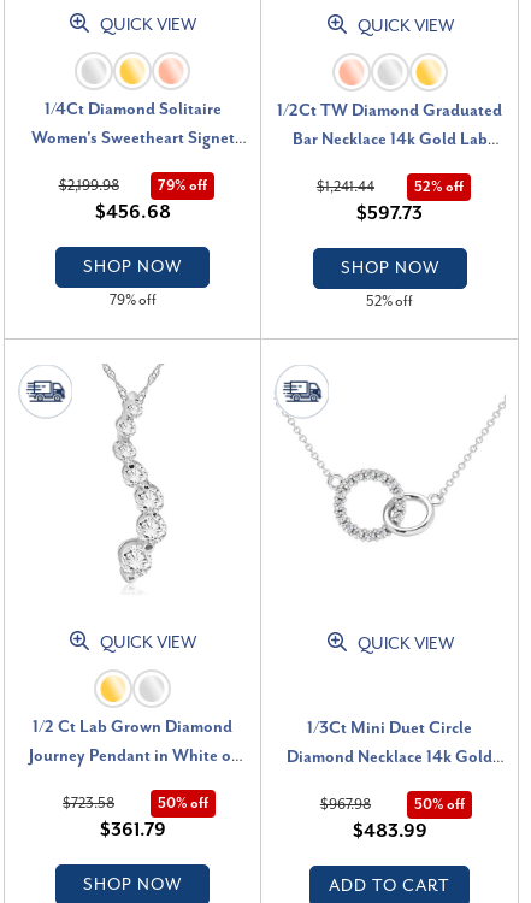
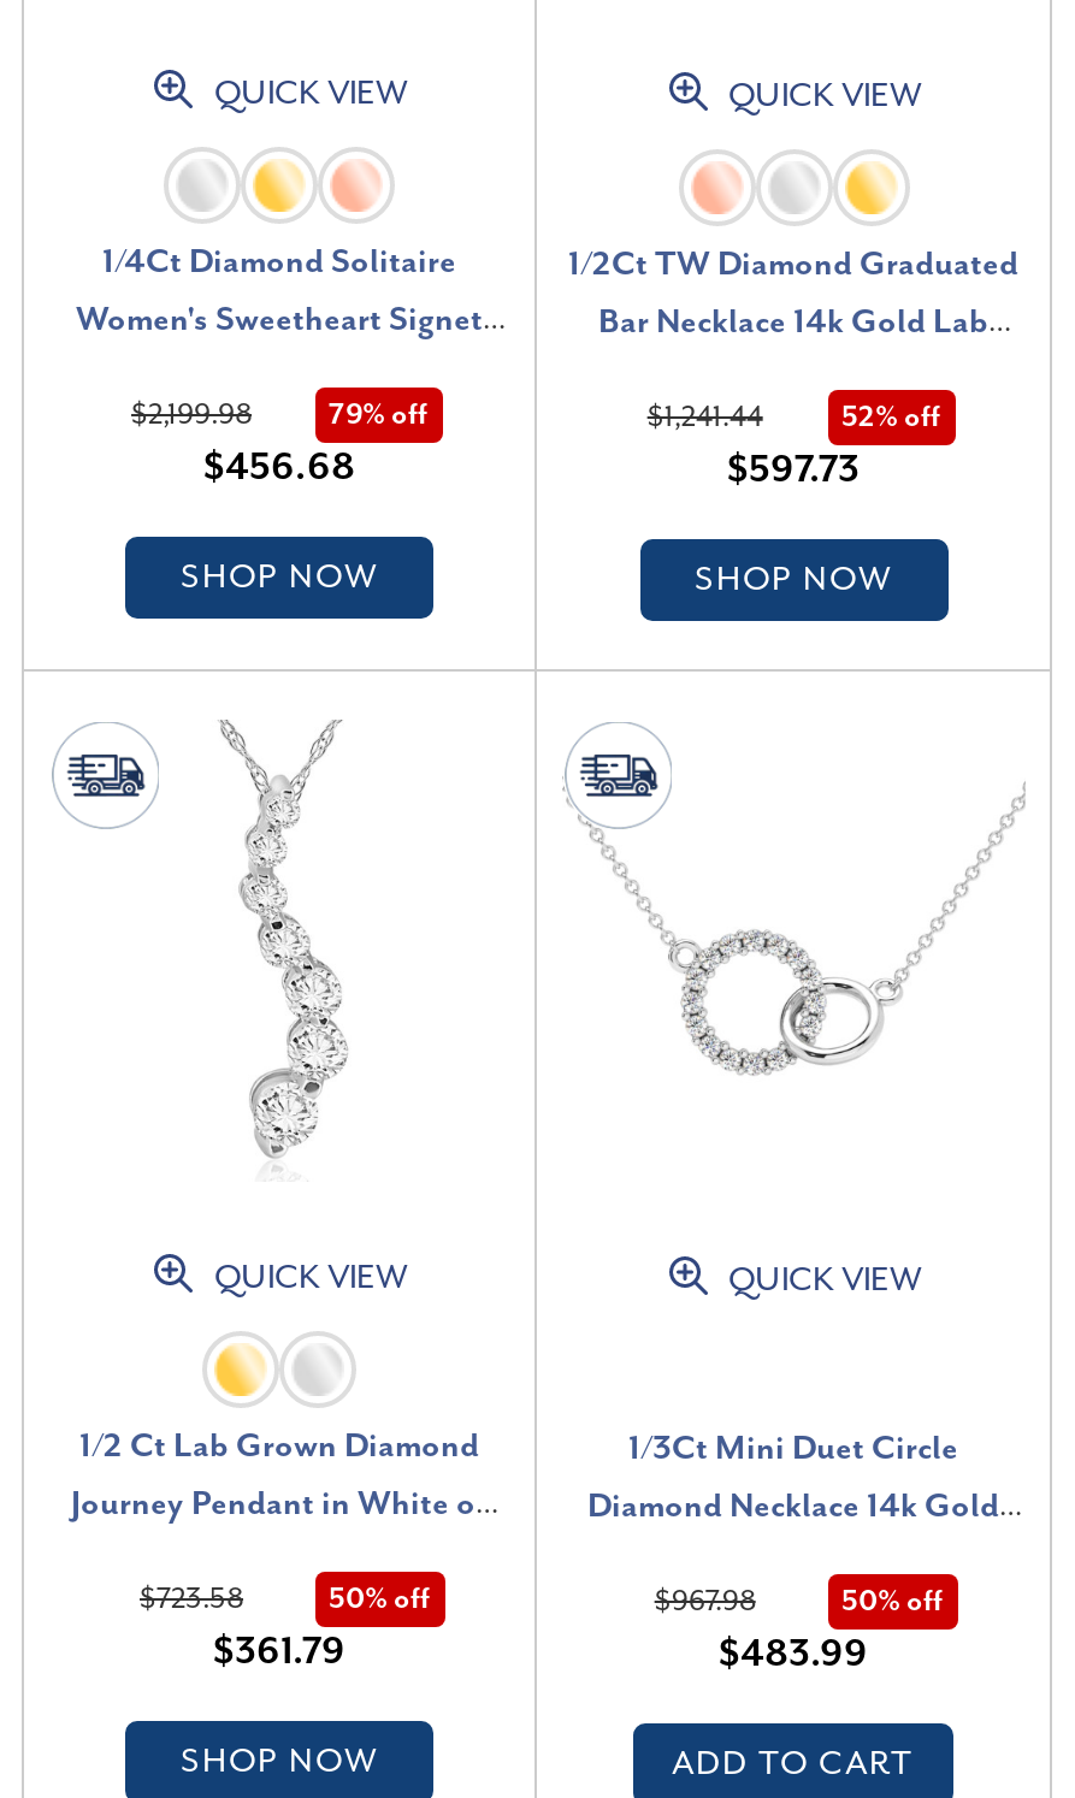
[109,291,156,309] 79% off -> none
[366,292,413,310] 52% off -> none

